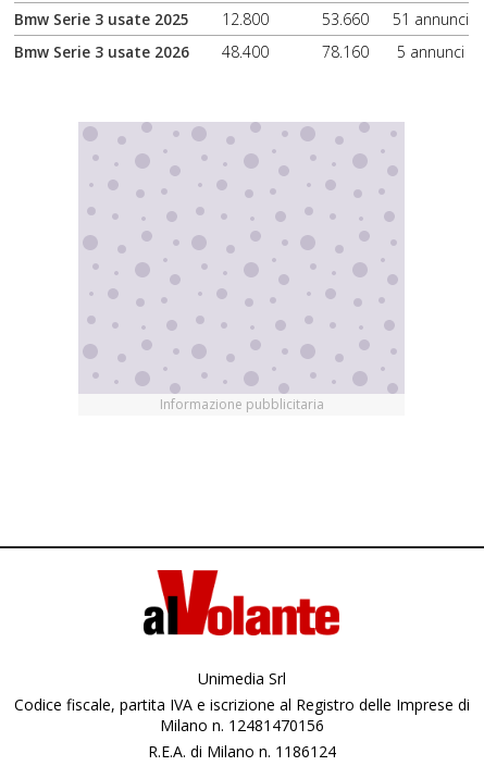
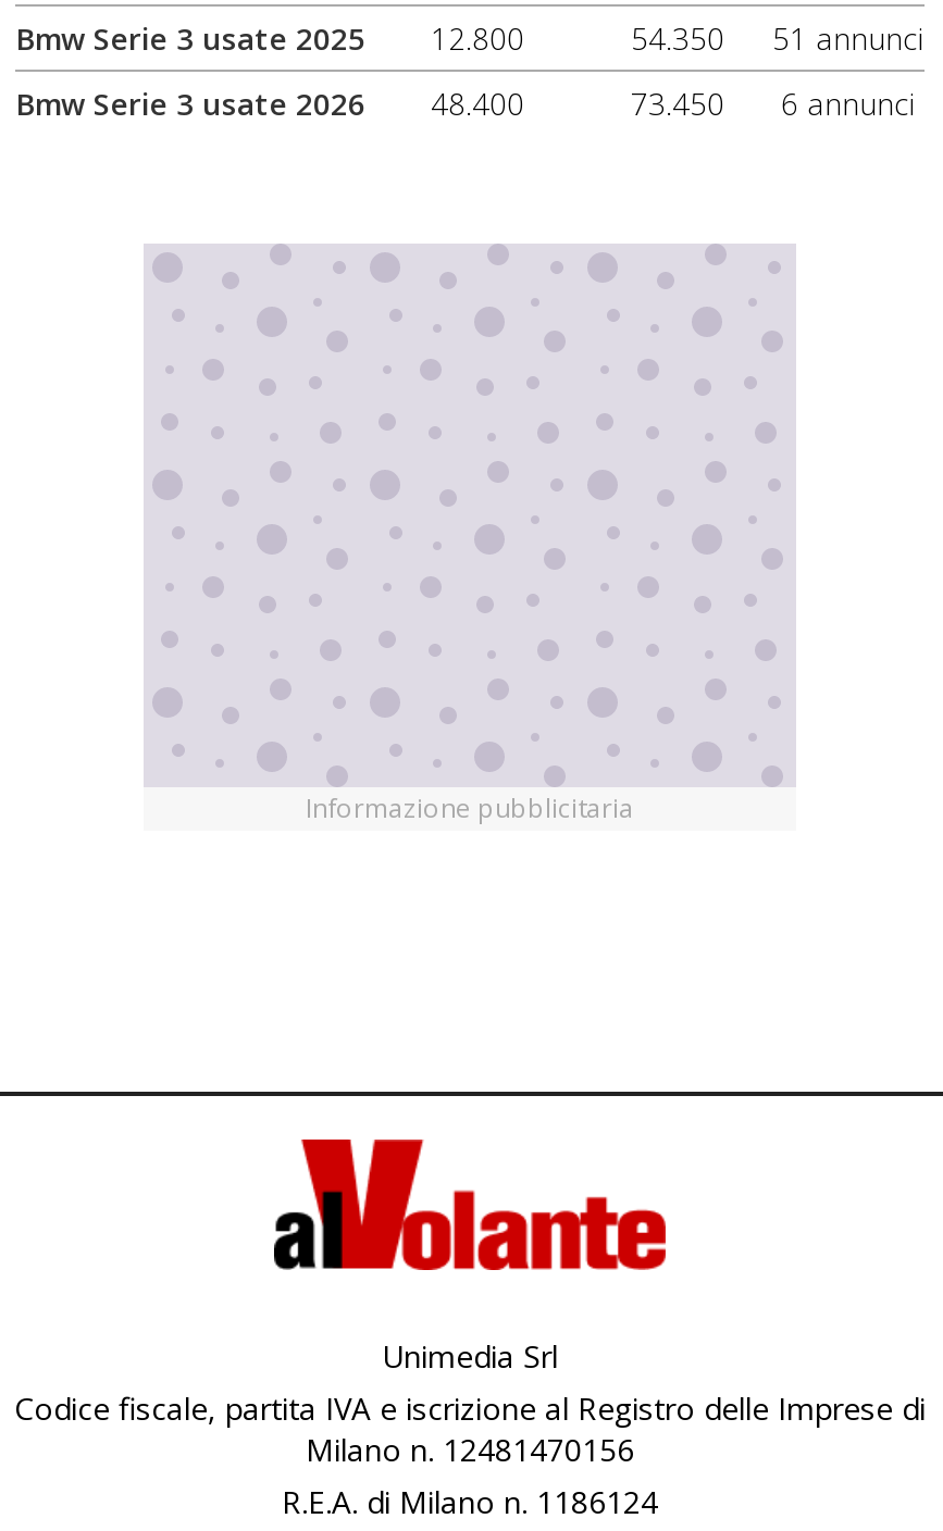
[322,9,469,30] 53.660 51 annunci -> [631,18,925,60] 54.350 51 annunci
[322,42,369,63] 78.160 -> [631,84,724,125] 73.450
[397,42,464,63] 5 annunci -> [781,84,916,125] 6 annunci

